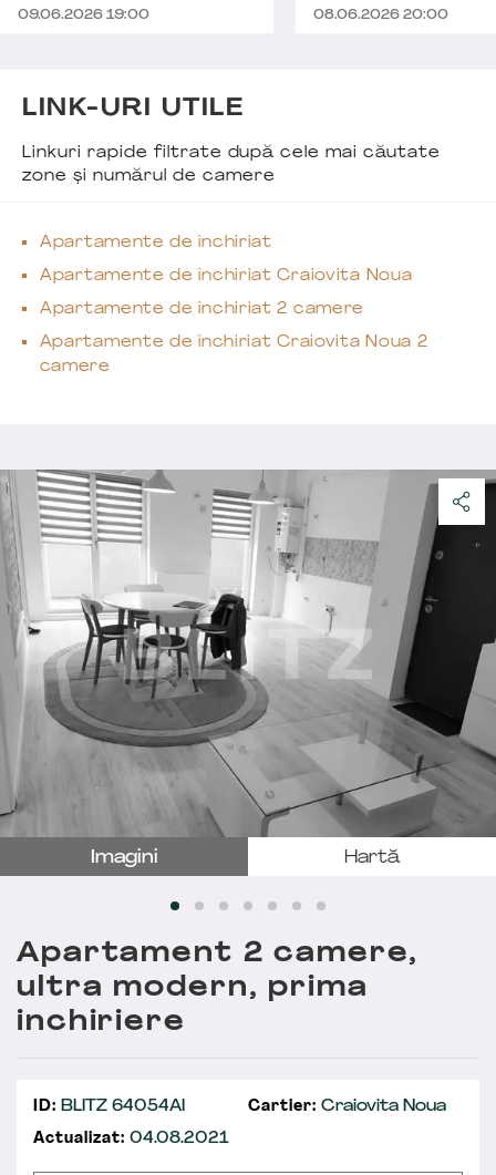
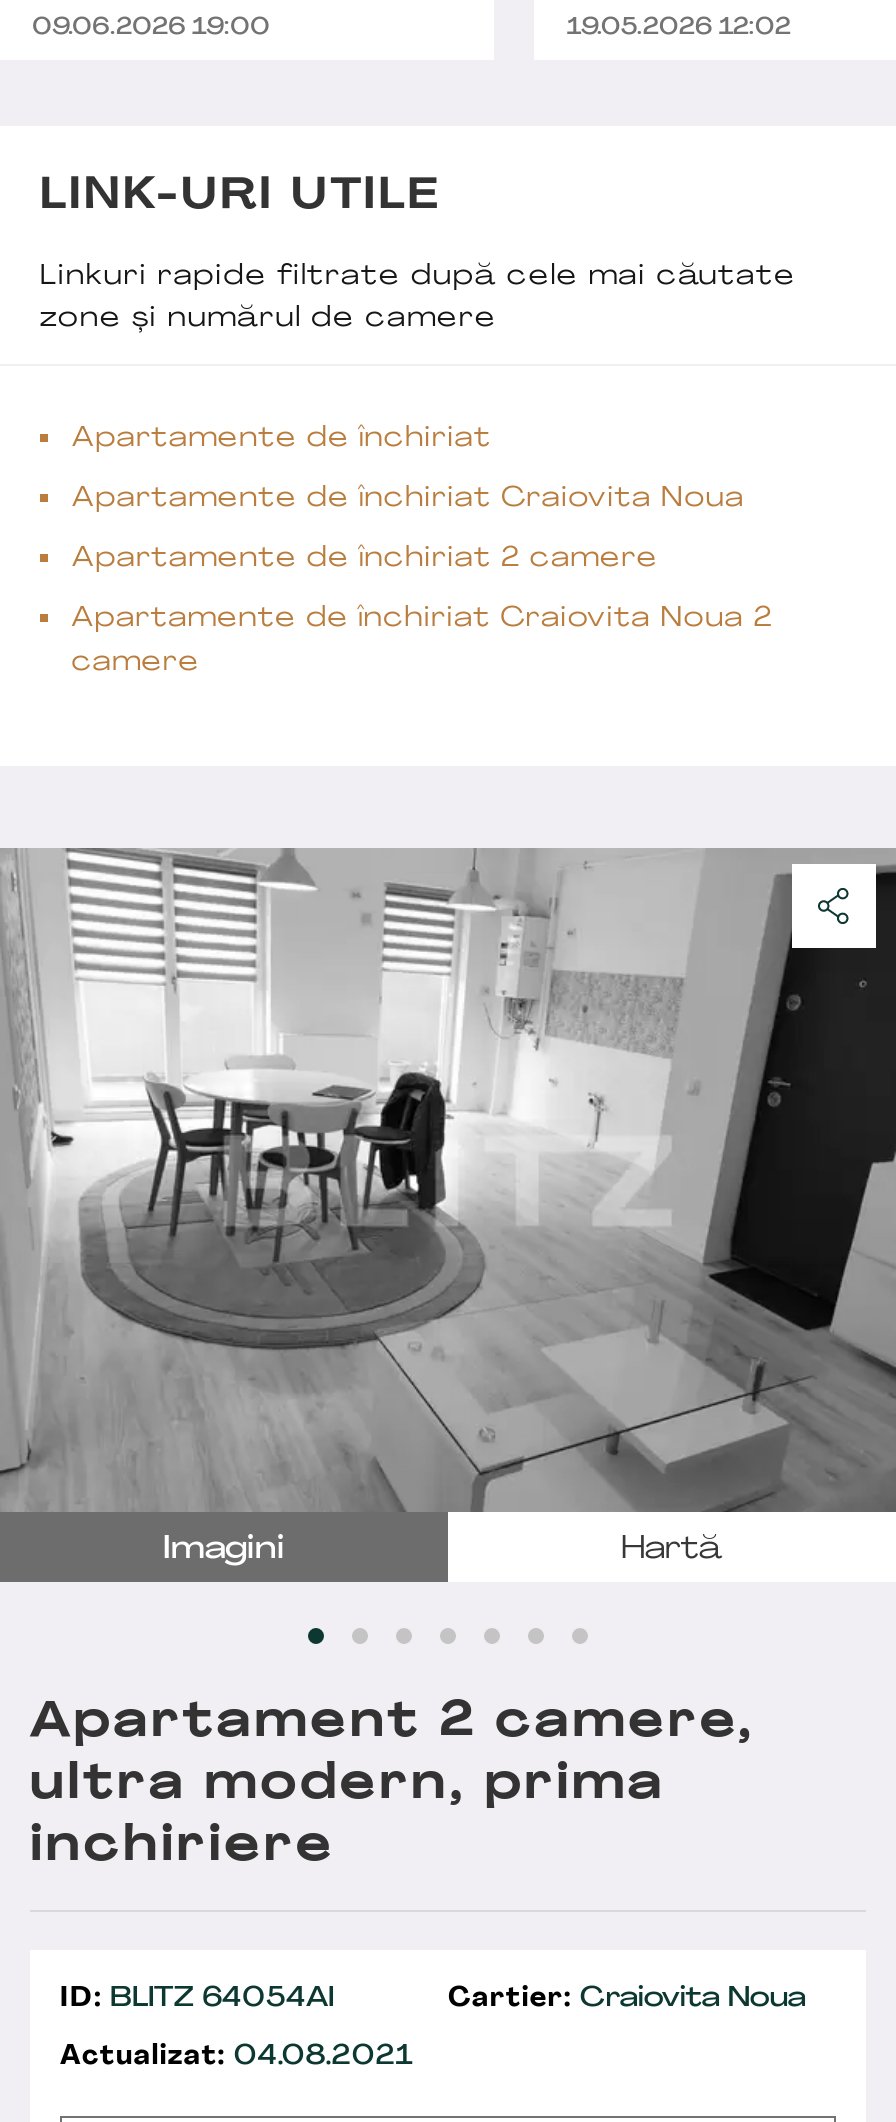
[314,9,449,22] 08.06.2026 20:00 -> [567,16,791,40] 19.05.2026 12:02

